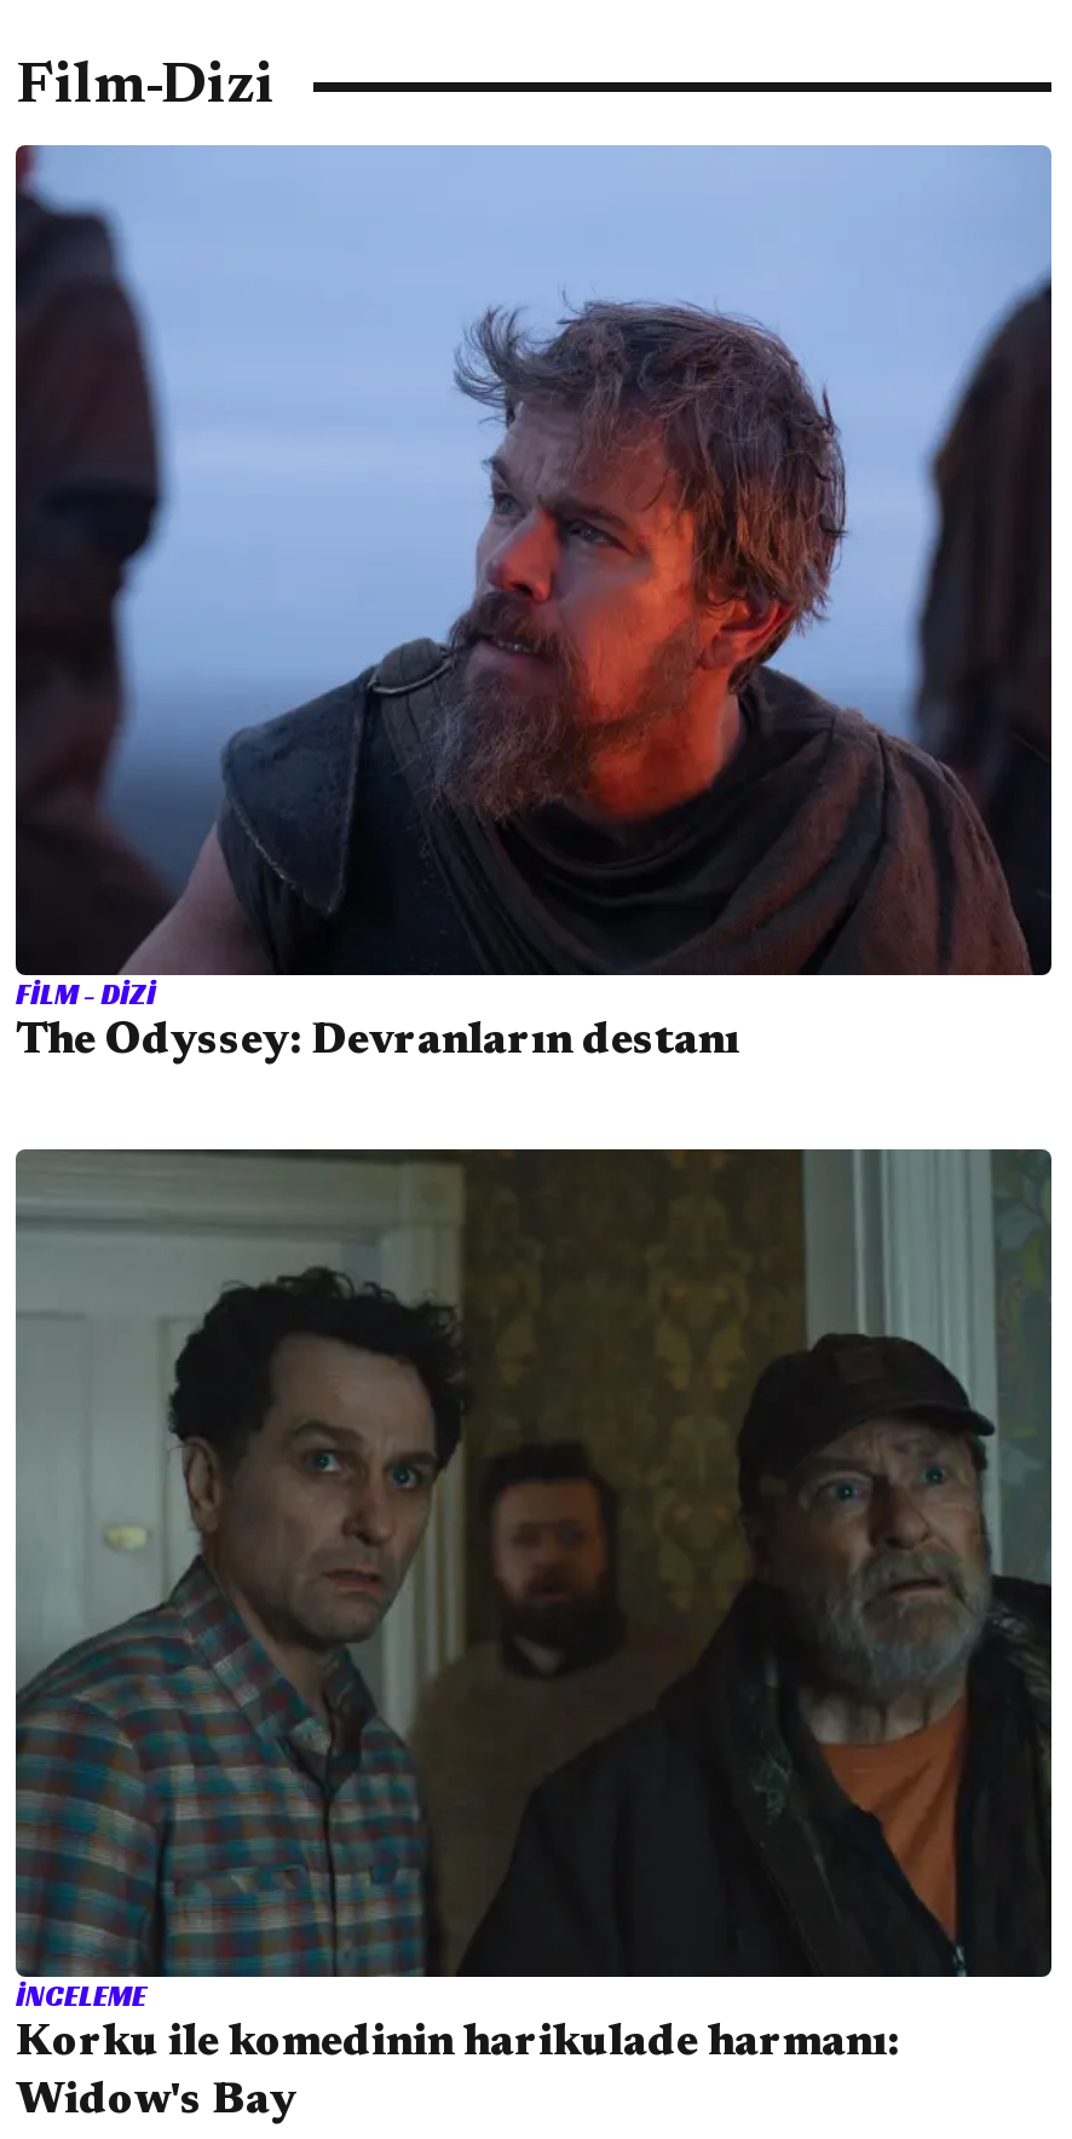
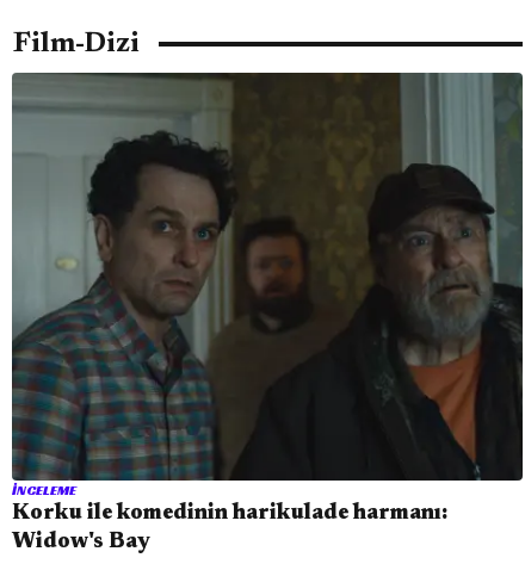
[13,145,1054,1064] [image] | FILM - DIZI | The Odyssey: Devranların destanı -> none

